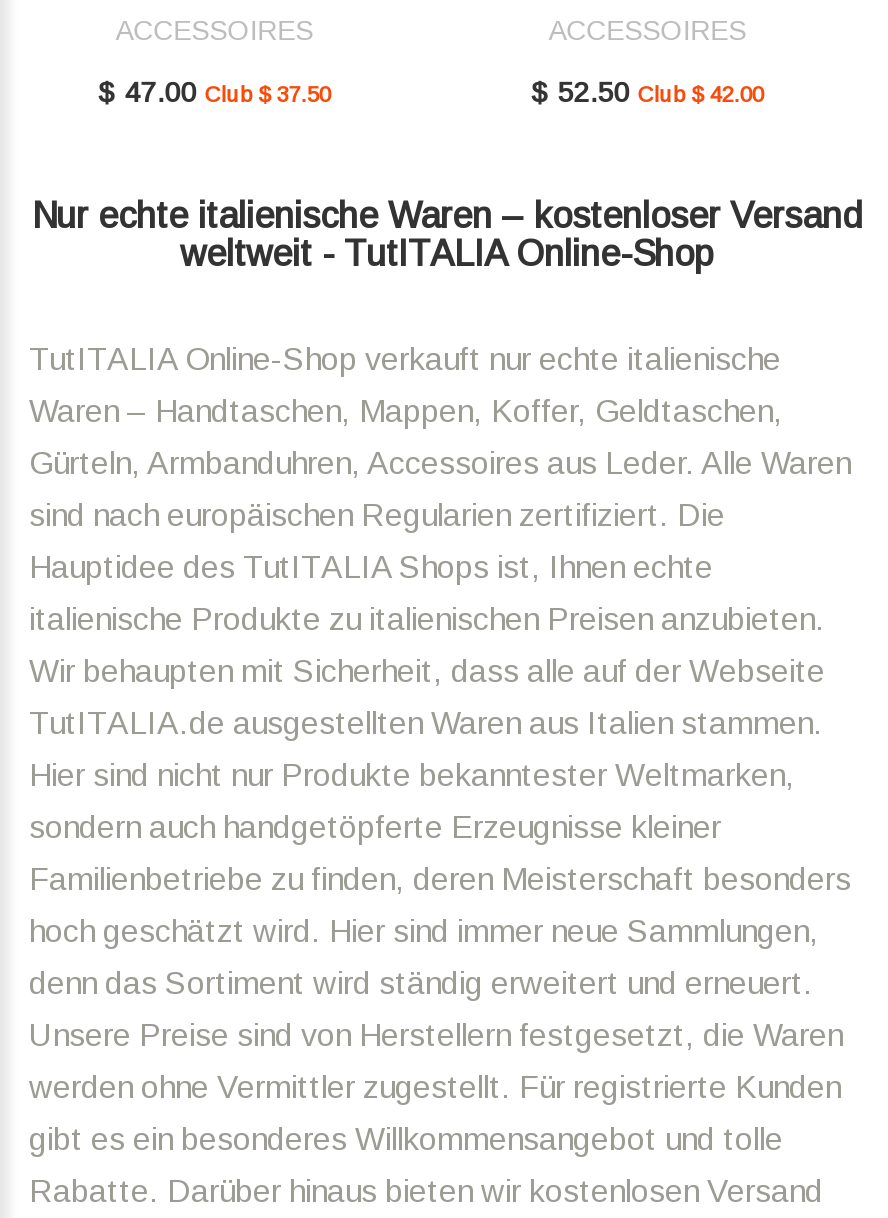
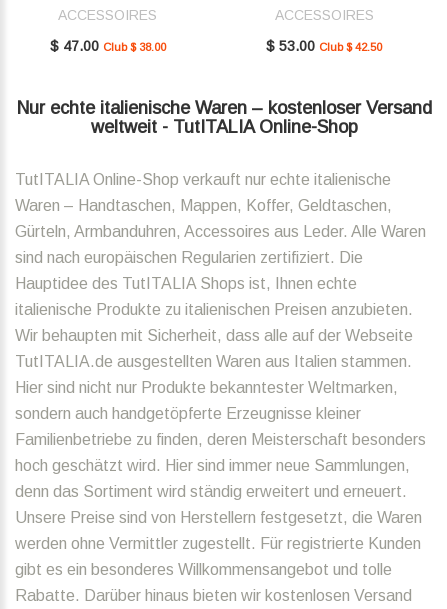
[99,77,331,109] $ 47.00 Club $ 37.50 -> [50,38,166,54] $ 47.00 Club $ 38.00
[531,77,763,109] $ 52.50 Club $ 42.00 -> [266,38,382,54] $ 53.00 Club $ 42.50

